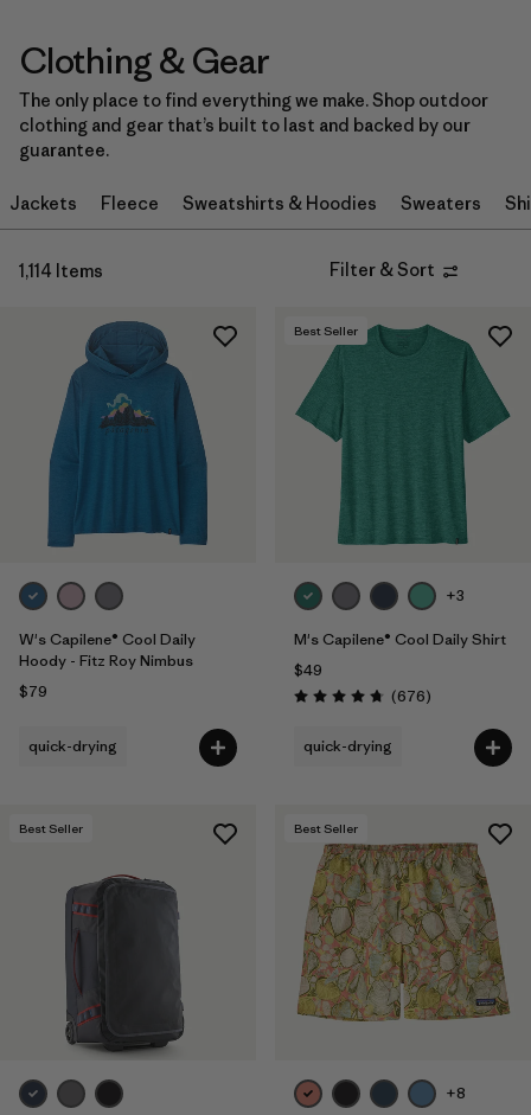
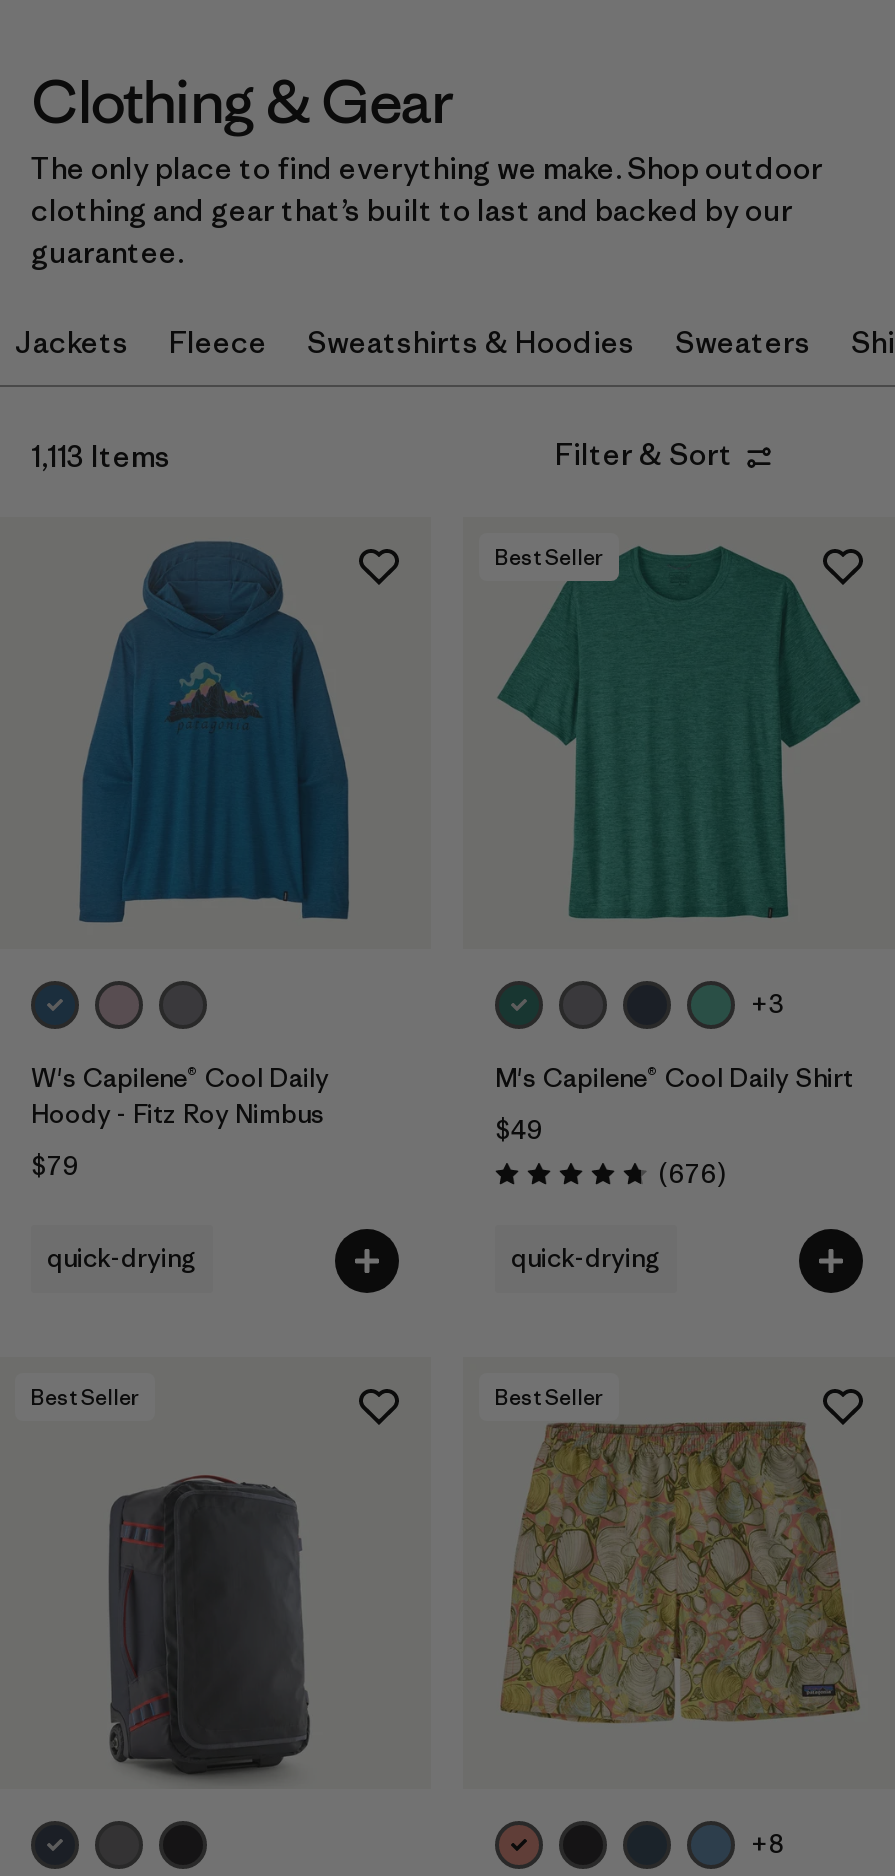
[19,259,103,282] 1,114 Items -> [31,437,171,475] 1,113 Items

